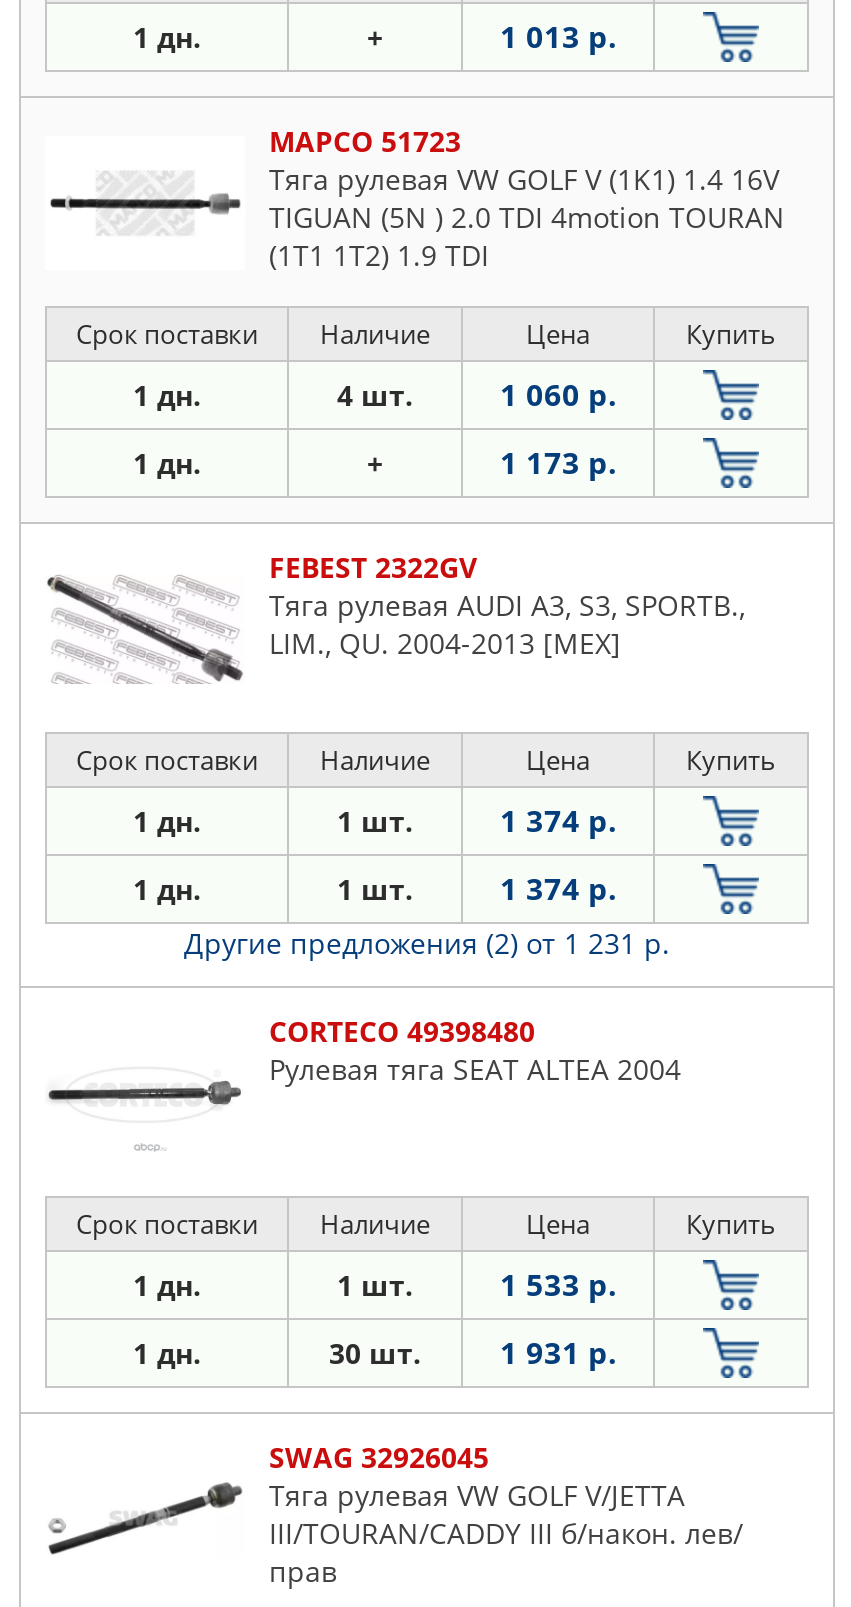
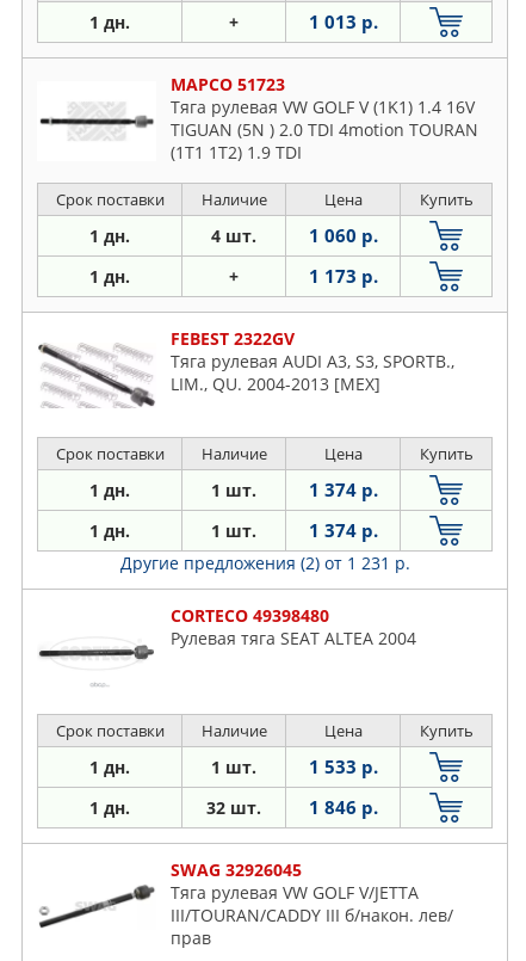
[329,1335,421,1373] 30 шт. -> [206,797,261,819] 32 шт.
[500,1333,616,1373] 1 931 р. -> [308,796,378,819] 1 846 р.

